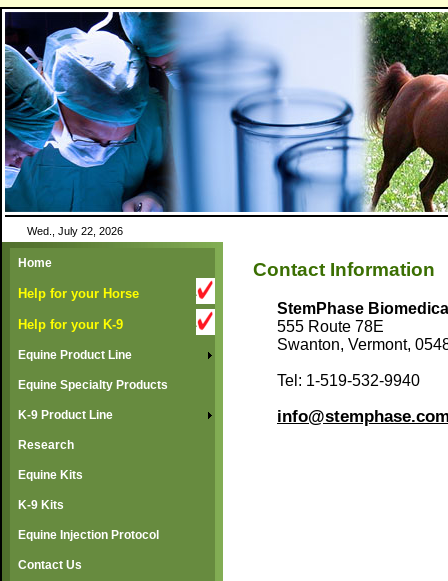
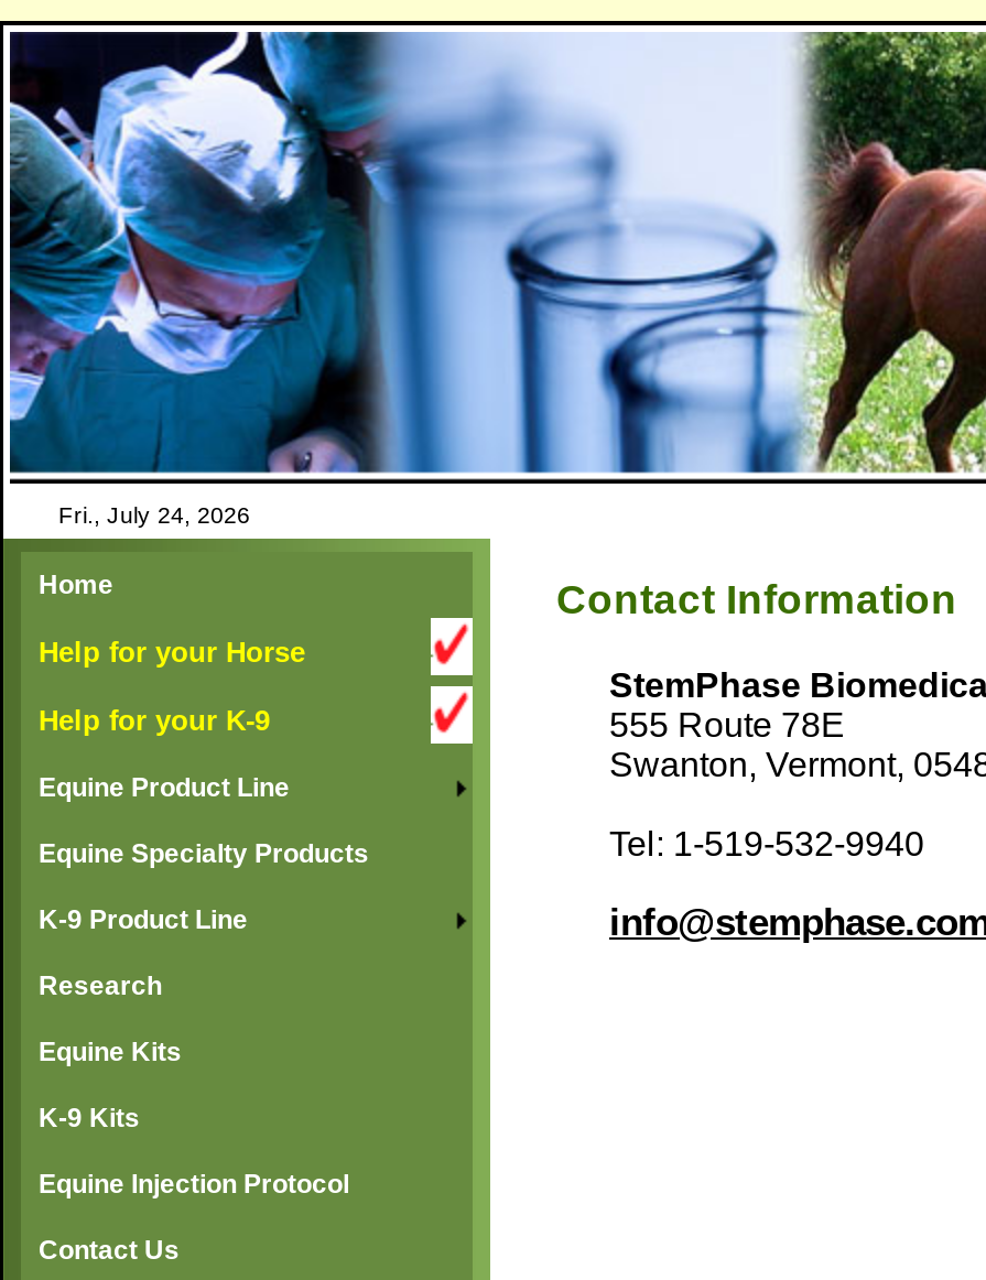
[27,225,123,237] Wed., July 22, 2026 -> [58,501,250,528] Fri., July 24, 2026

